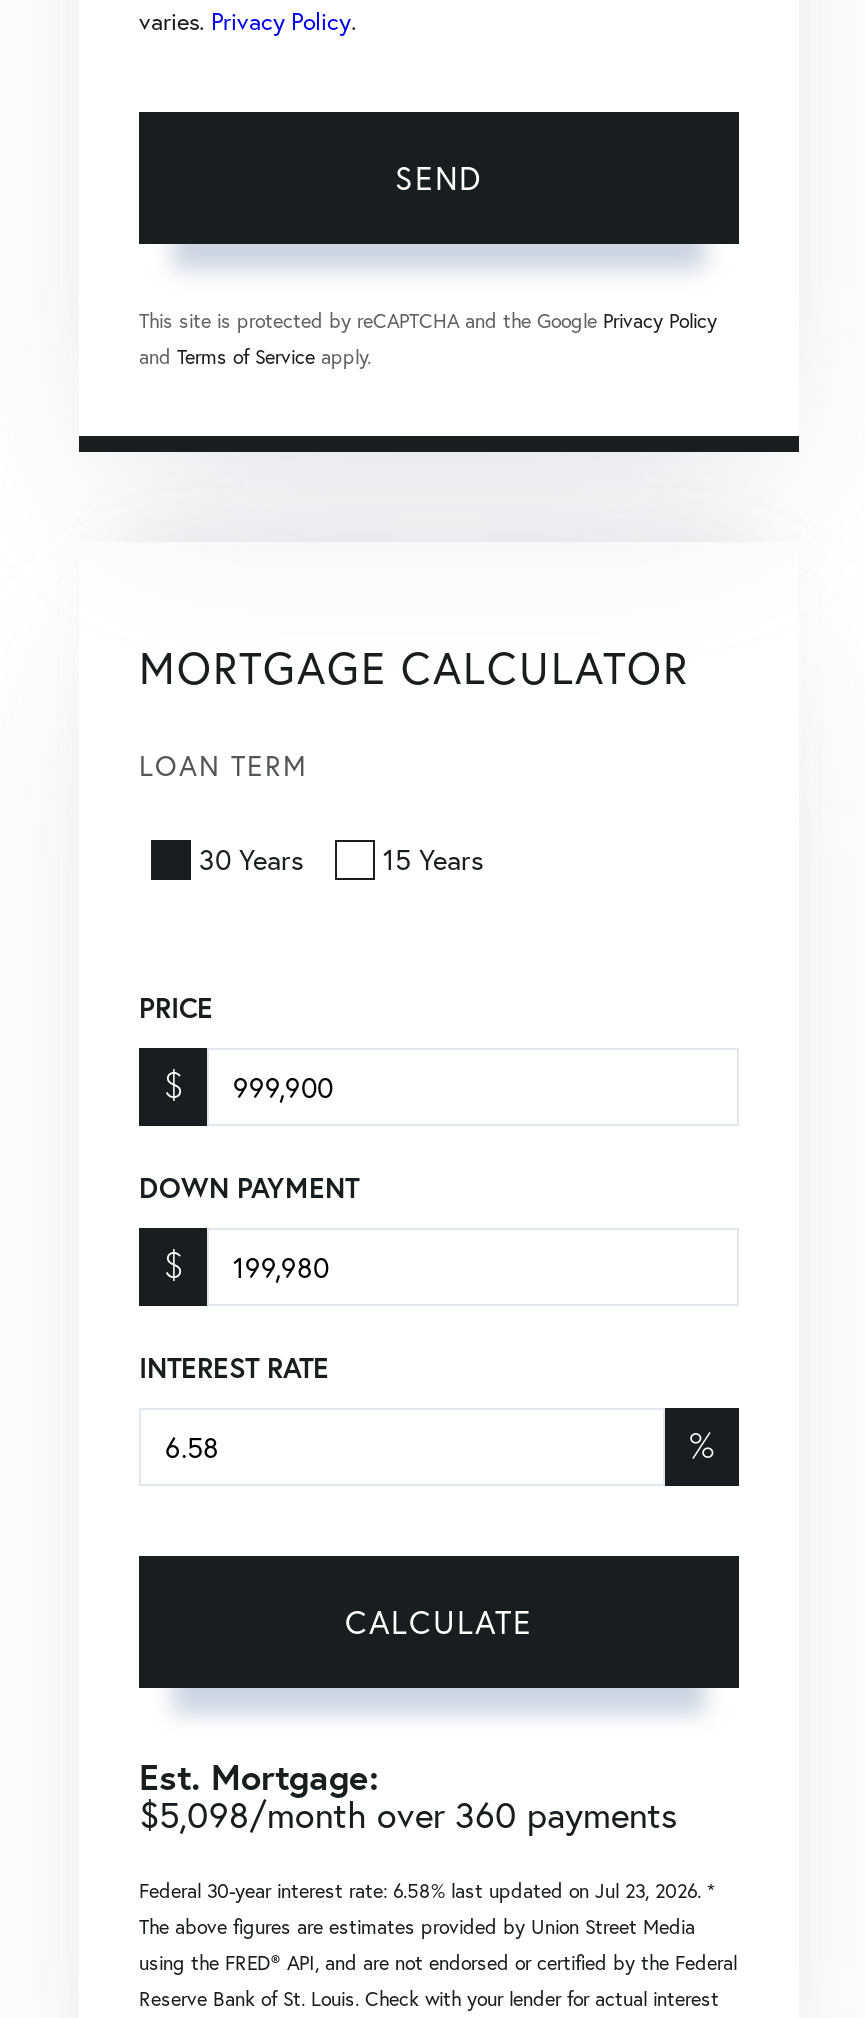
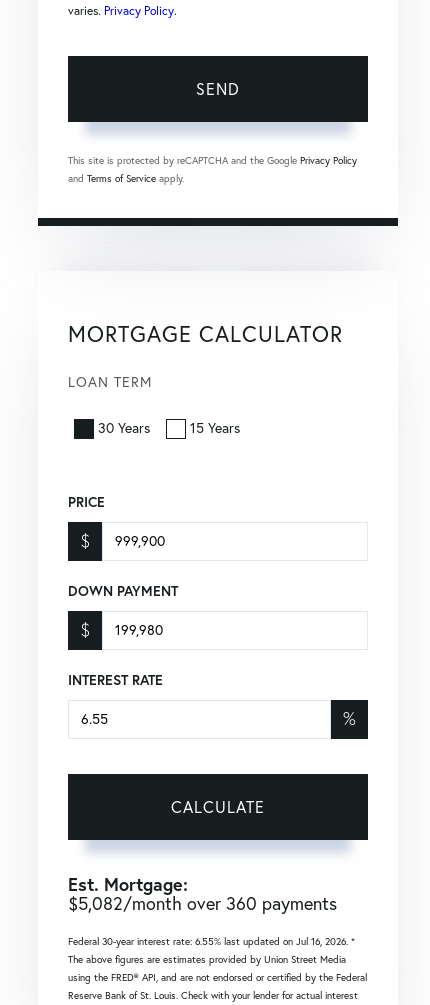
[139,1790,677,1838] $5,098/month over 360 payments -> [68,892,337,915] $5,082/month over 360 payments
[139,1878,715,1904] Federal 30-year interest rate: 6.58% last updated on Jul 23, 2026. * -> [68,935,355,948] Federal 30-year interest rate: 6.55% last updated on Jul 16, 2026. *

